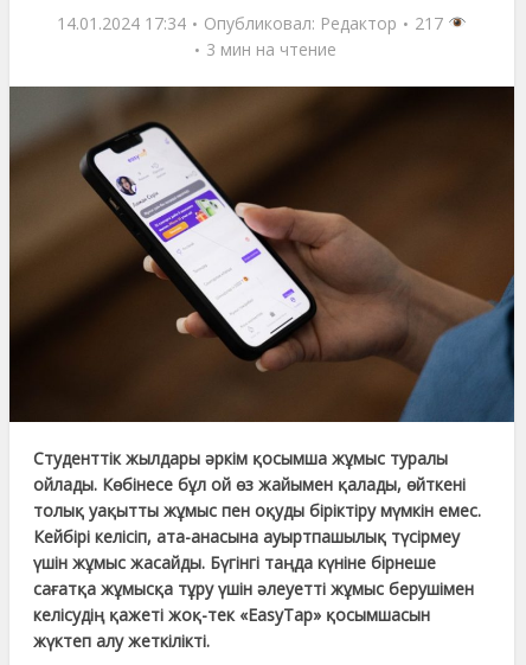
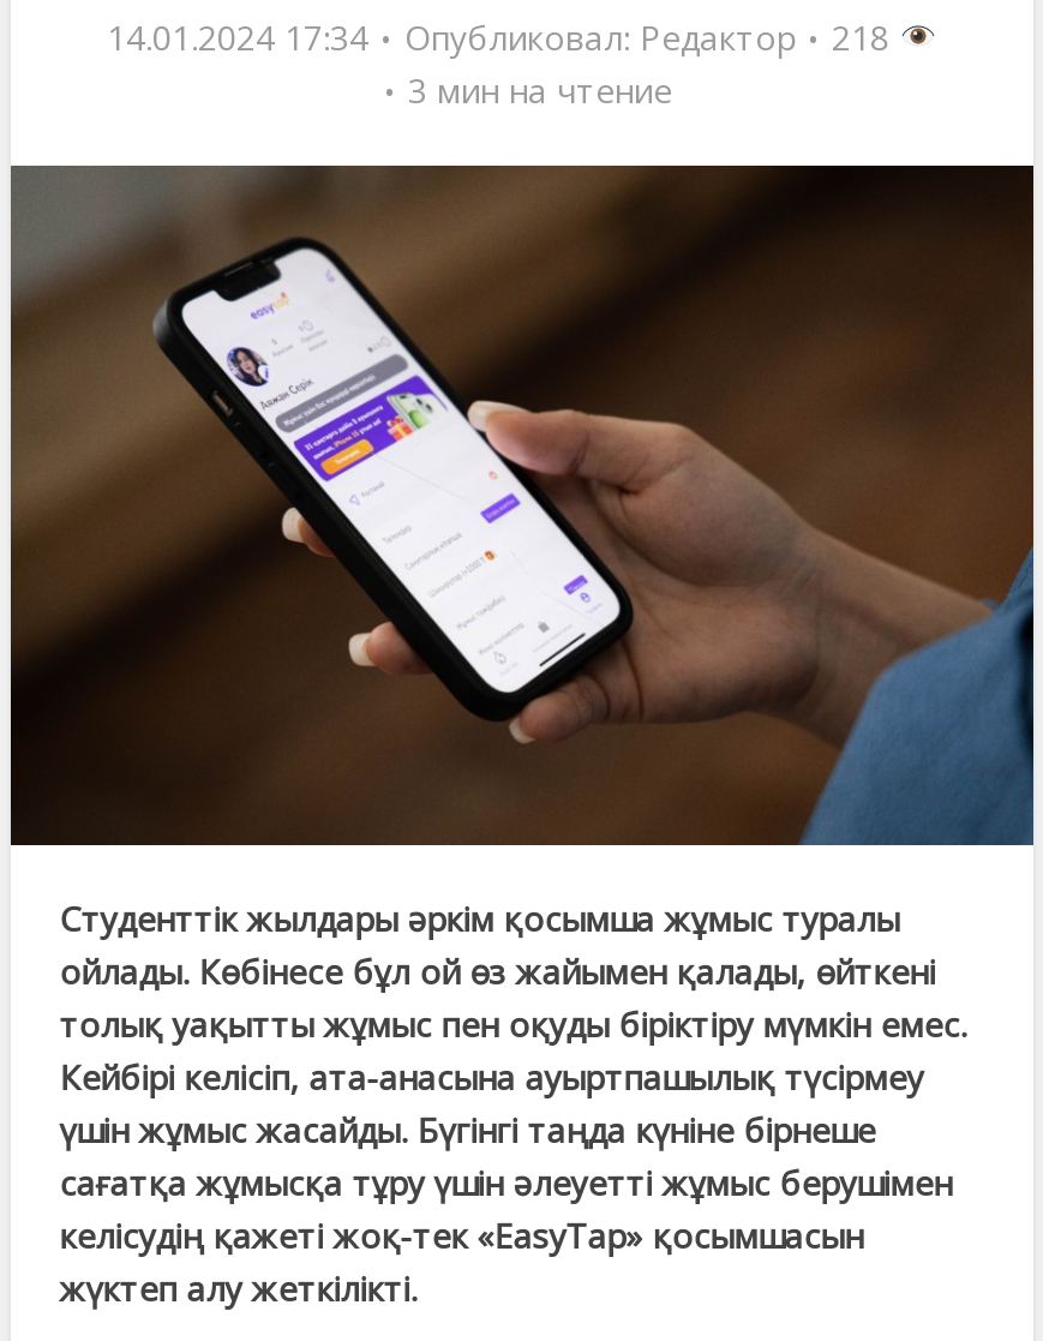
[57,11,448,34] 14.01.2024 17:34 Опубликовал: Редактор 217 -> [107,13,899,59] 14.01.2024 17:34 Опубликовал: Редактор 218

